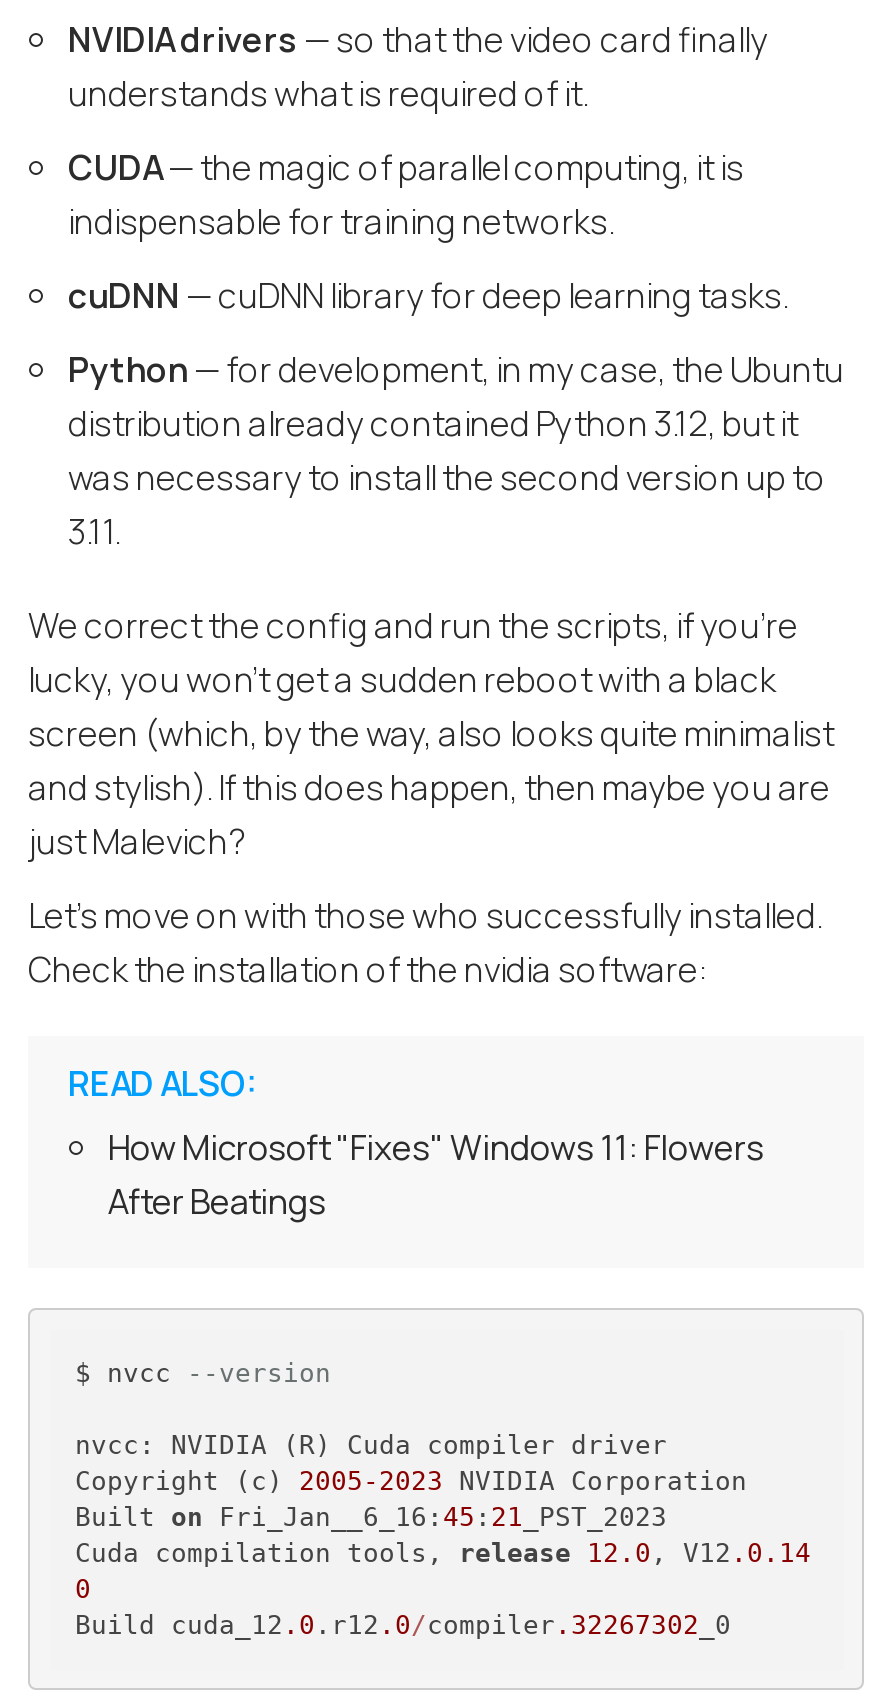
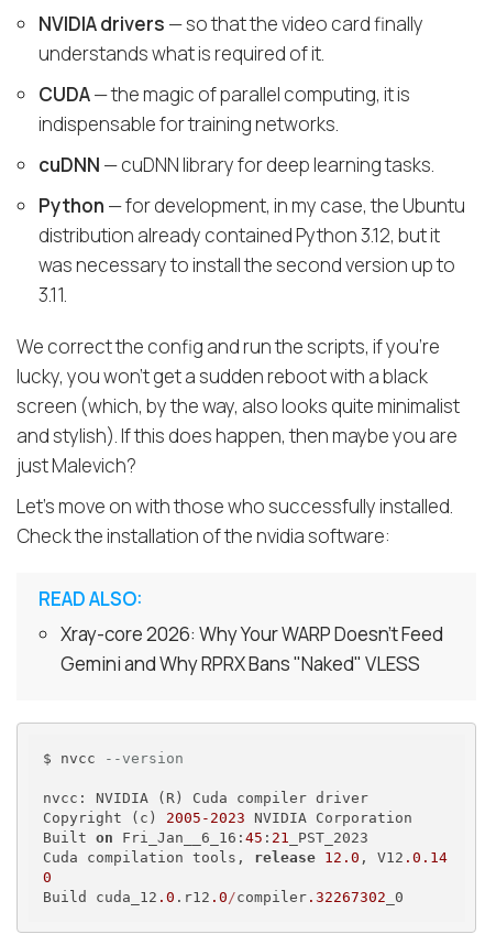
[108,1124,764,1224] How Microsoft "Fixes" Windows 11: Flowers | After Beatings -> [60,621,443,676] Xray-core 2026: Why Your WARP Doesn't Feed | Gemini and Why RPRX Bans "Naked" VLESS

